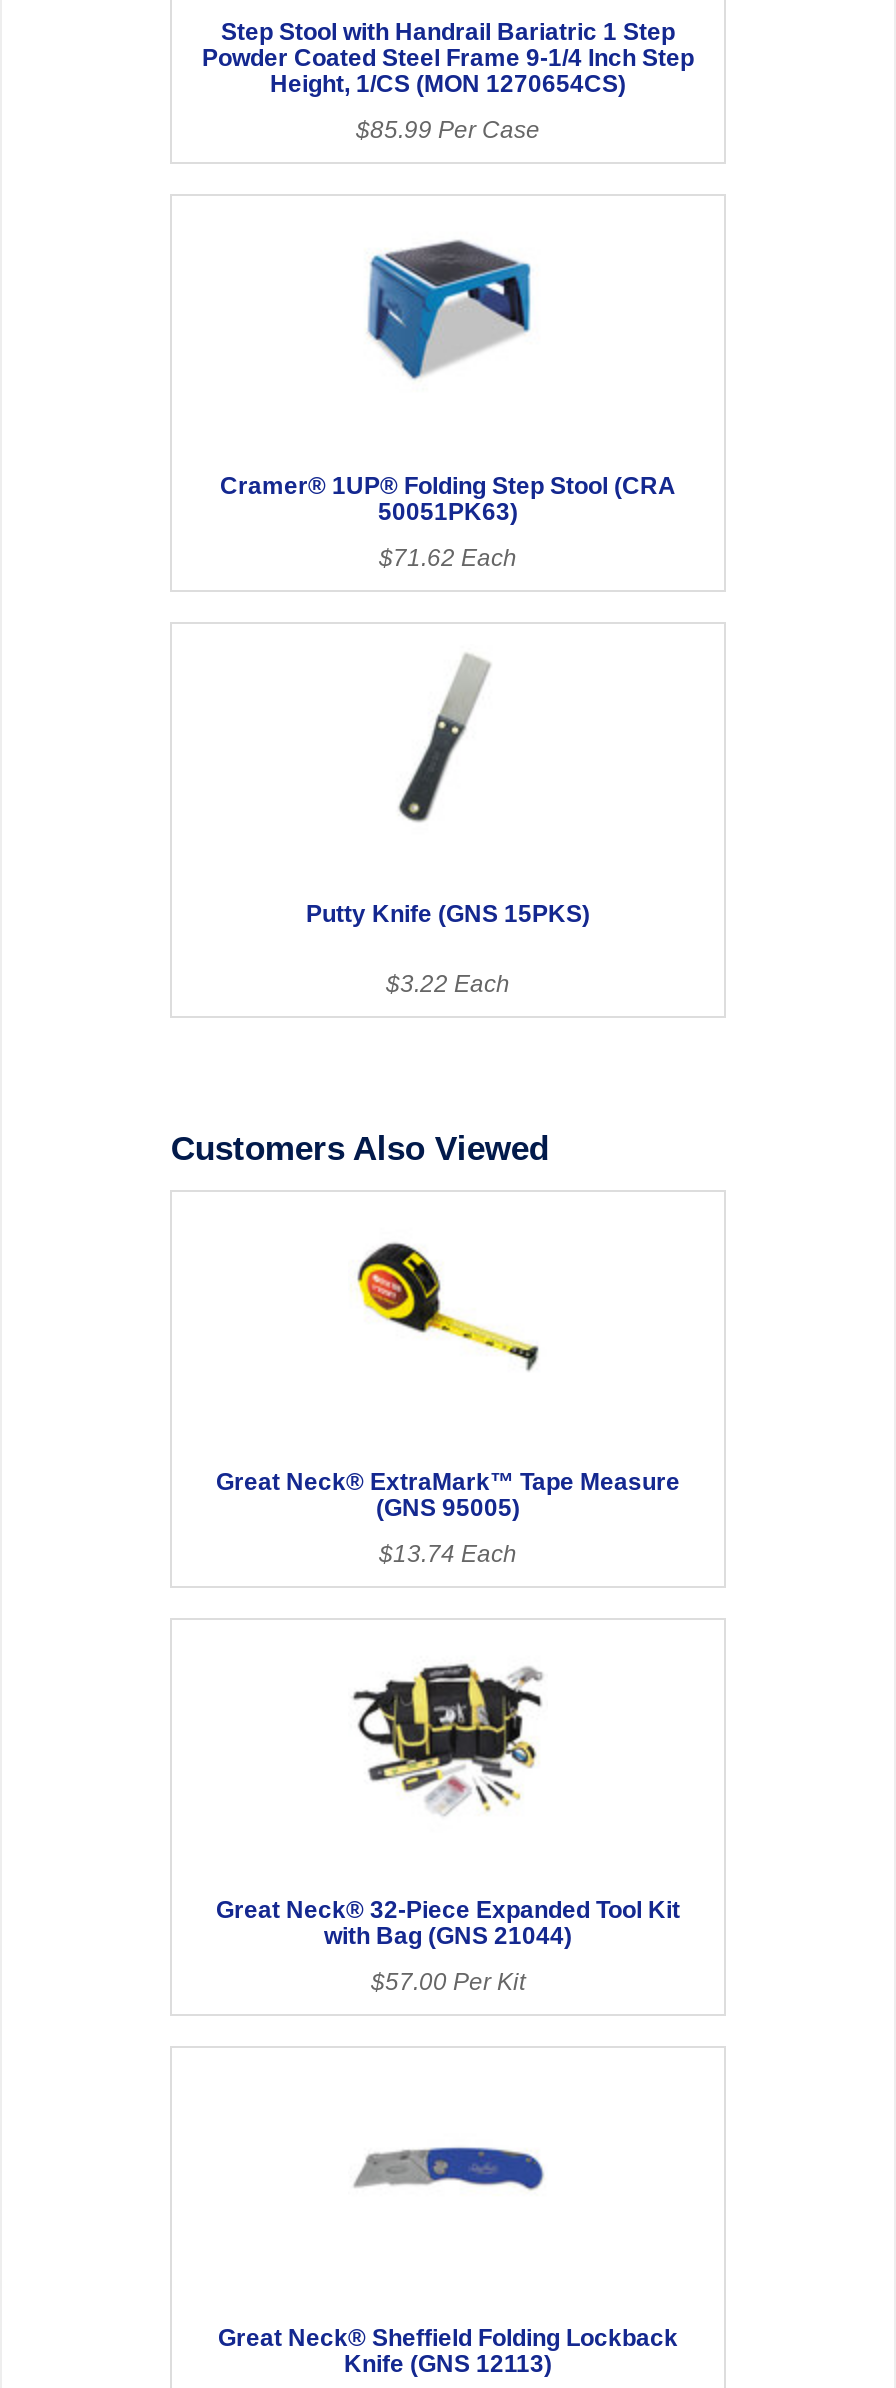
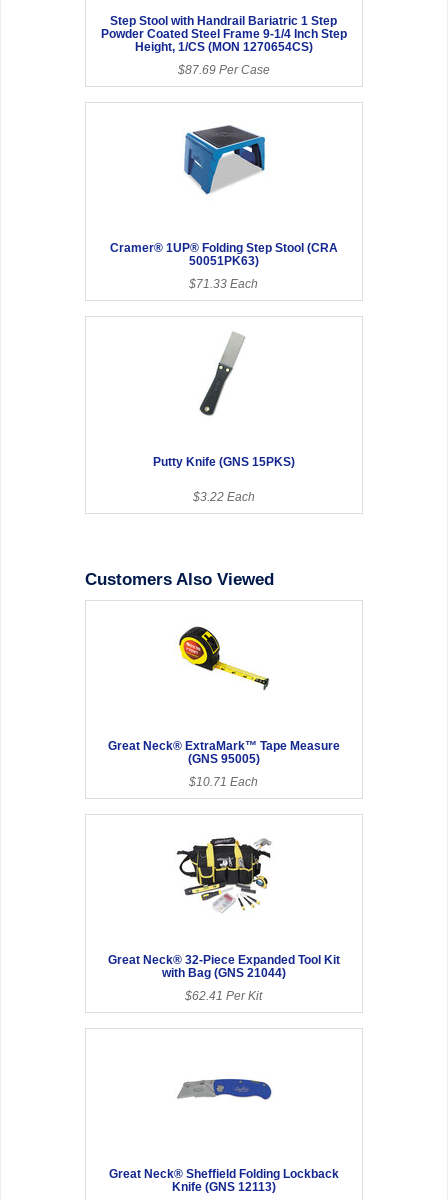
[356,116,540,144] $85.99 Per Case -> [178,63,270,77] $87.69 Per Case
[379,544,517,572] $71.62 Each -> [189,277,258,291] $71.33 Each
[379,1540,517,1568] $13.74 Each -> [189,775,258,789] $10.71 Each
[371,1968,525,1996] $57.00 Per Kit -> [185,989,262,1003] $62.41 Per Kit

